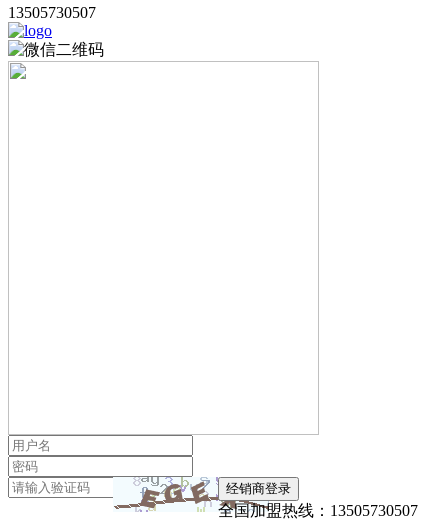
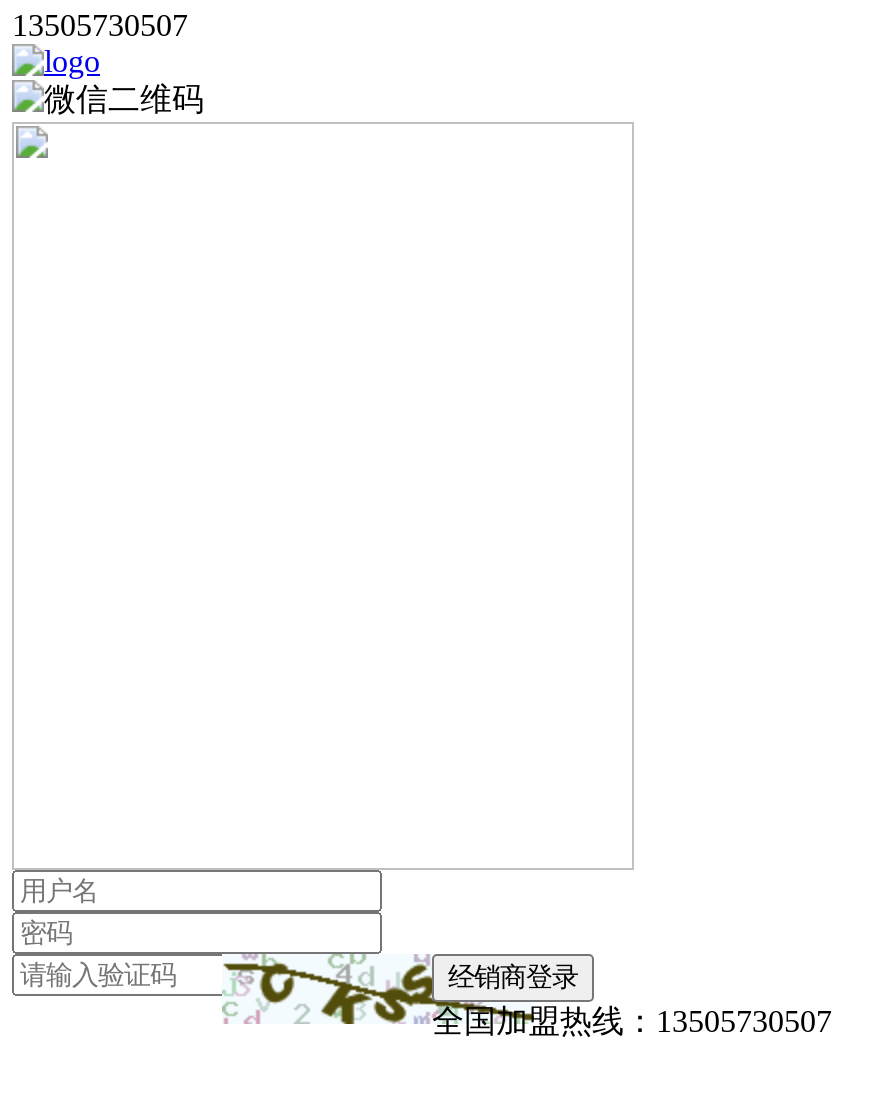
[113,476,219,513] [image] -> [220,952,434,1026] [image]

